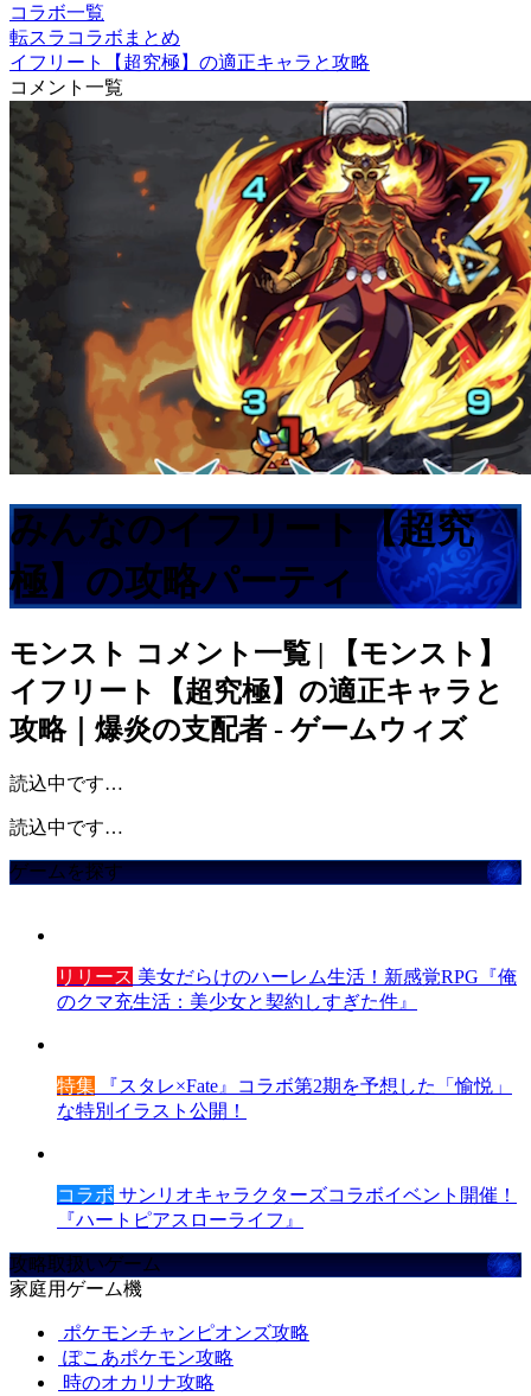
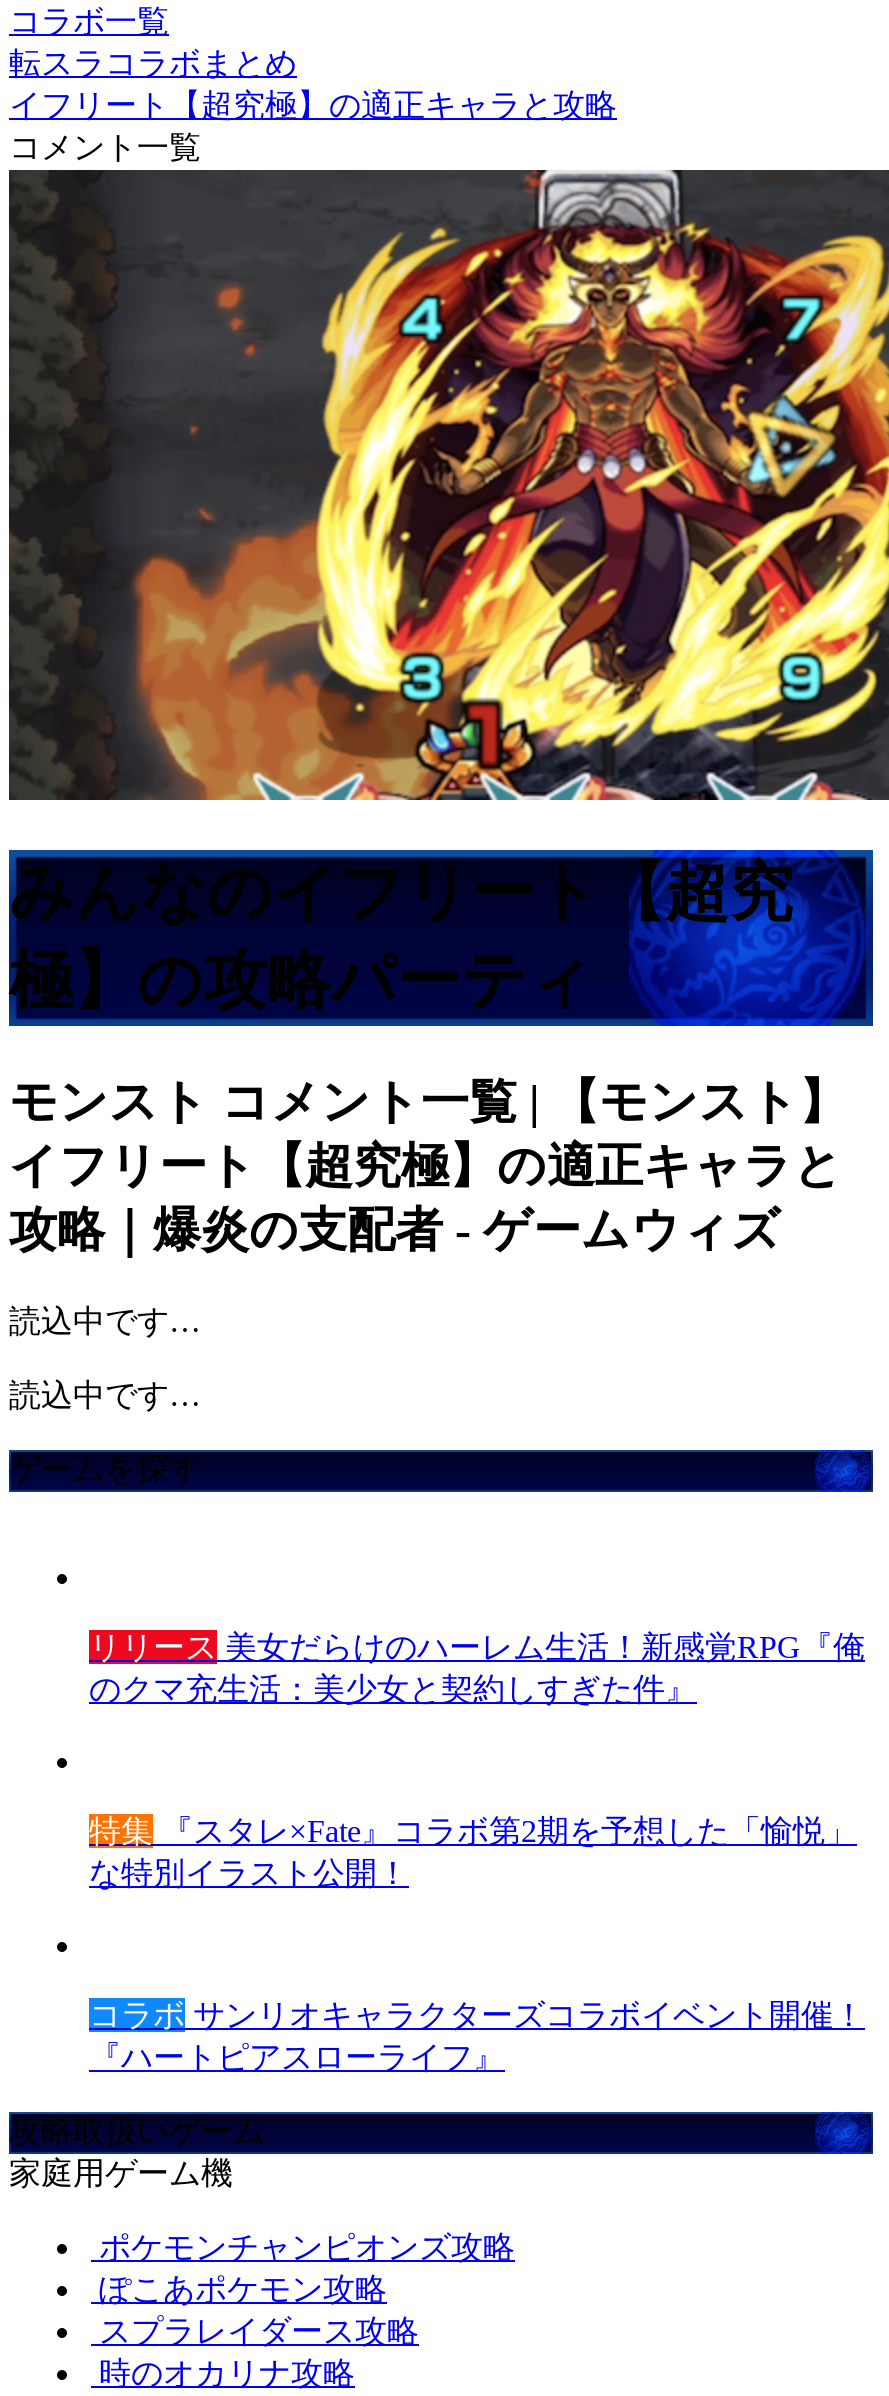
none -> [99,2314,419,2348] スプラレイダース攻略

